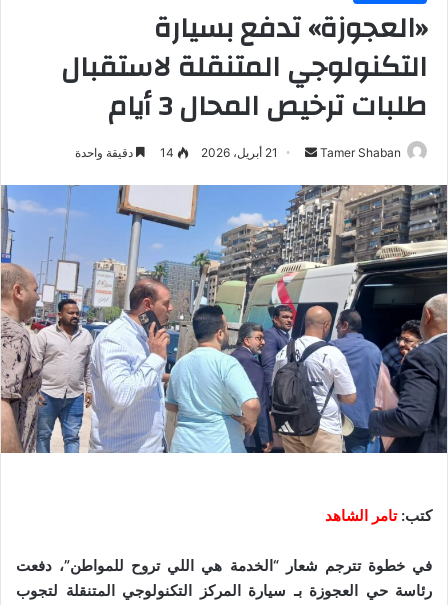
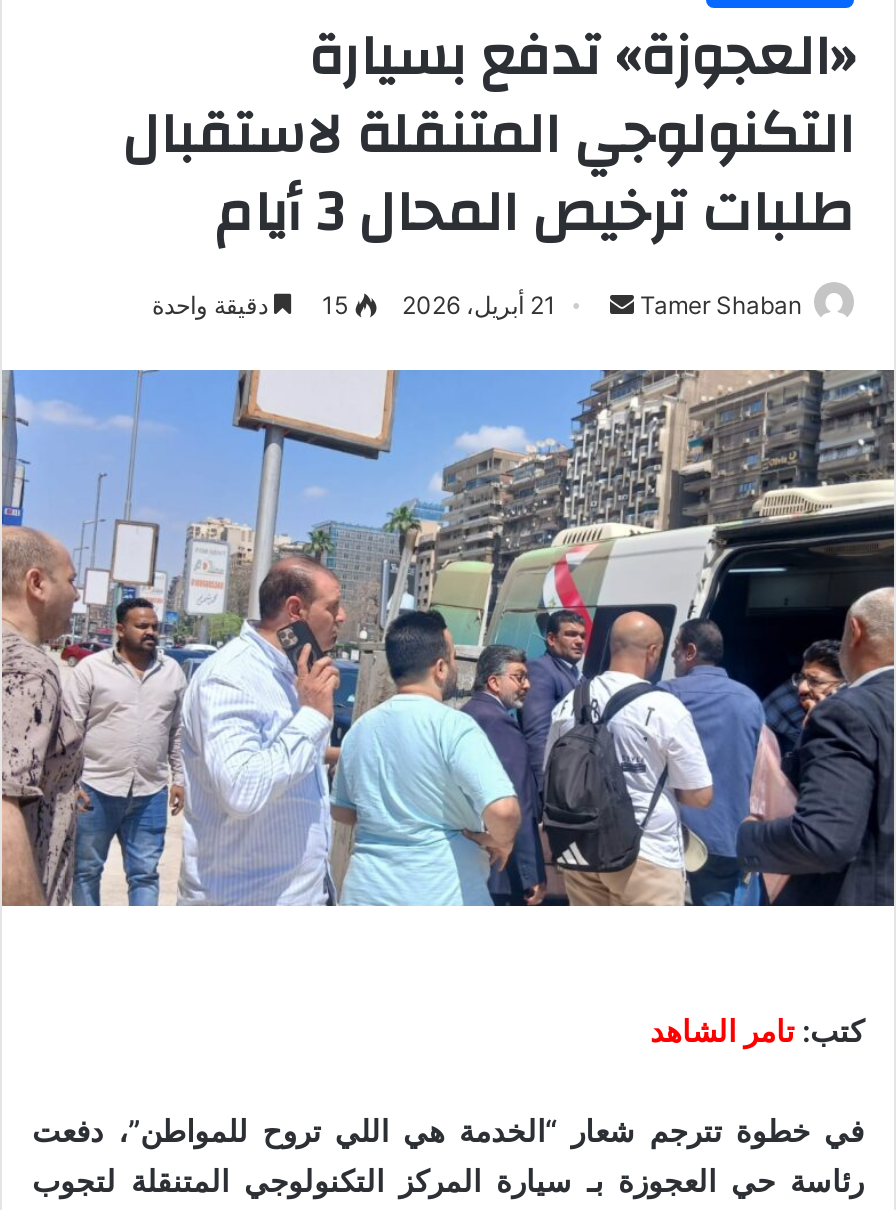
[75,145,174,160] 14 دقيقة واحدة -> [152,289,348,319] 15 دقيقة واحدة

